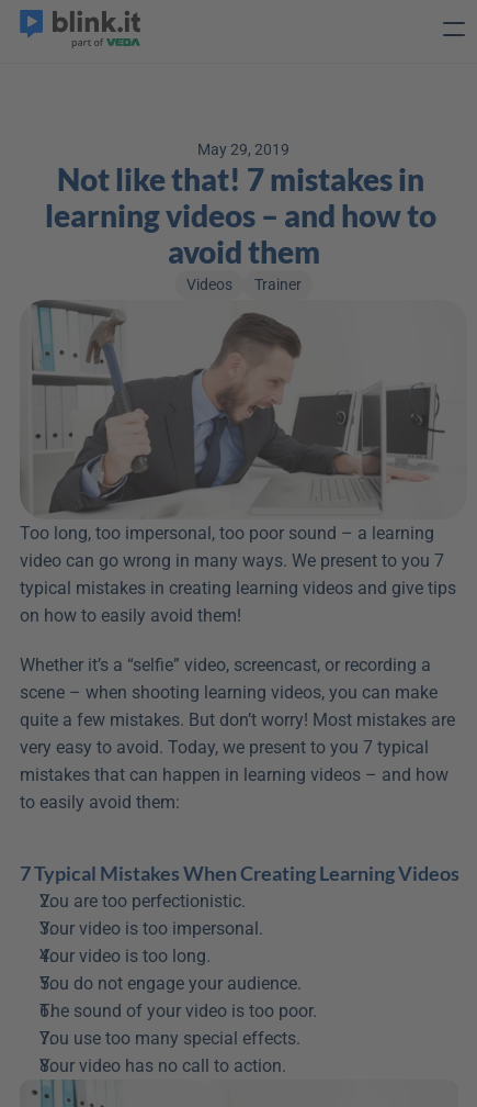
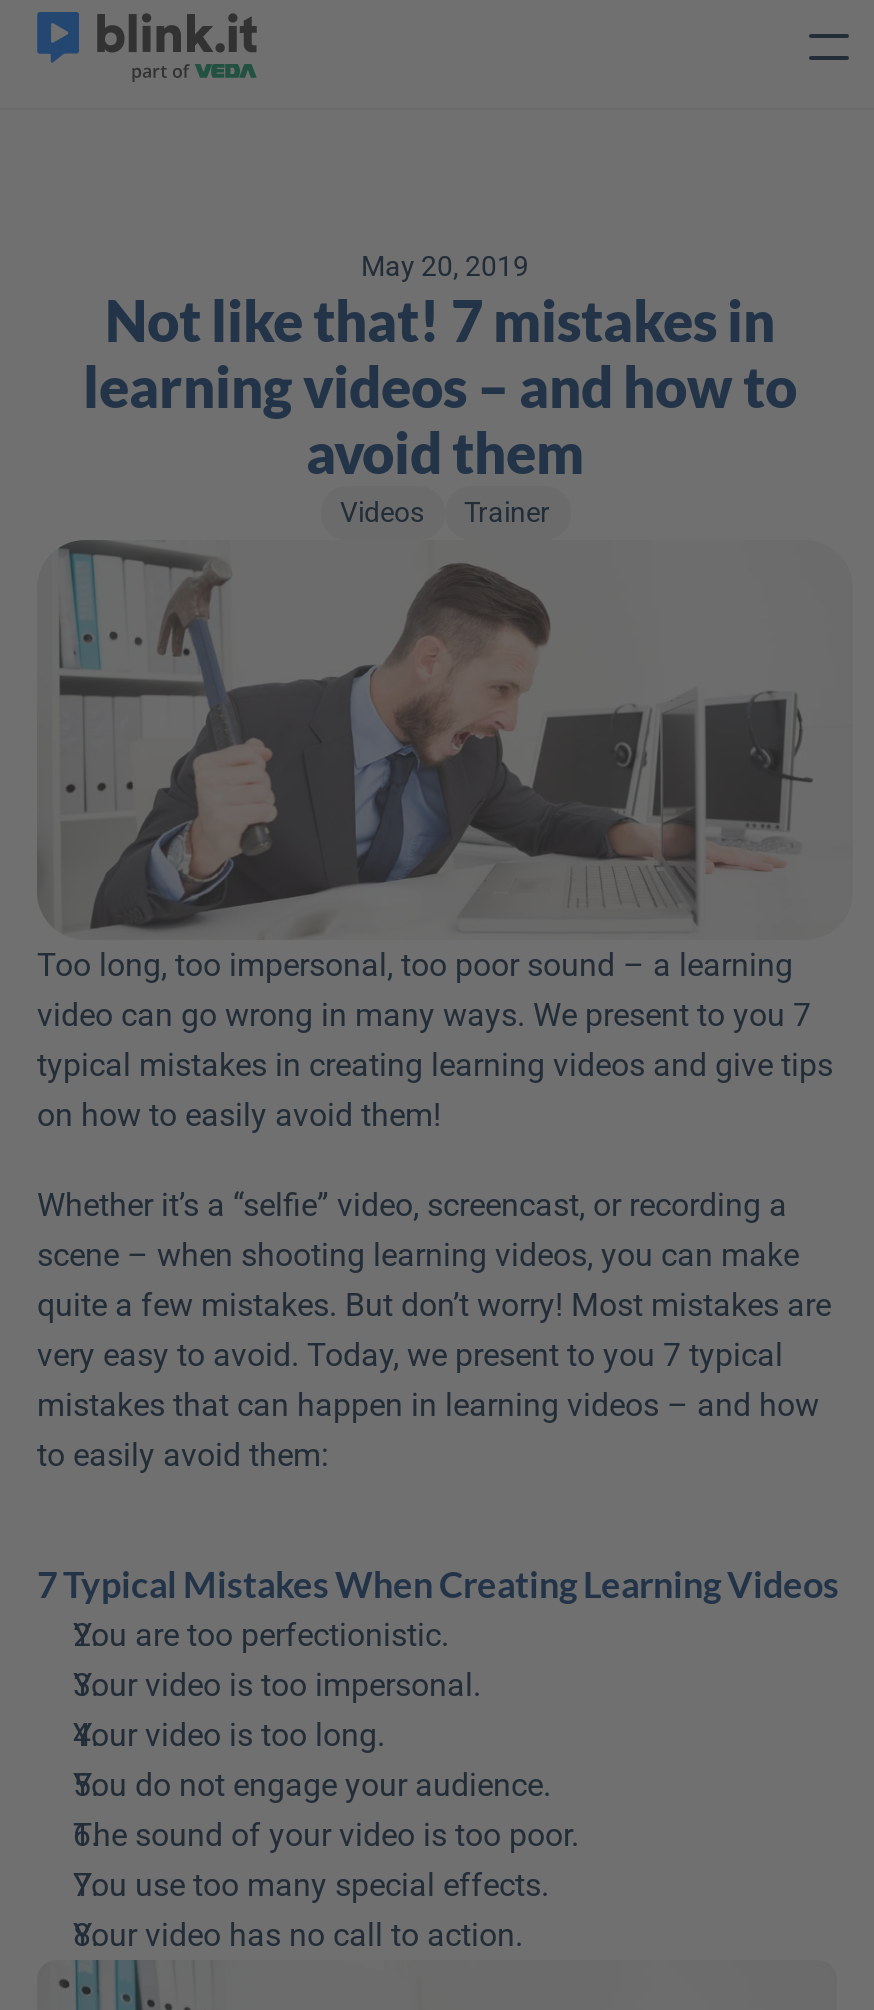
[197,141,289,158] May 29, 2019 -> [361,250,529,282] May 20, 2019

